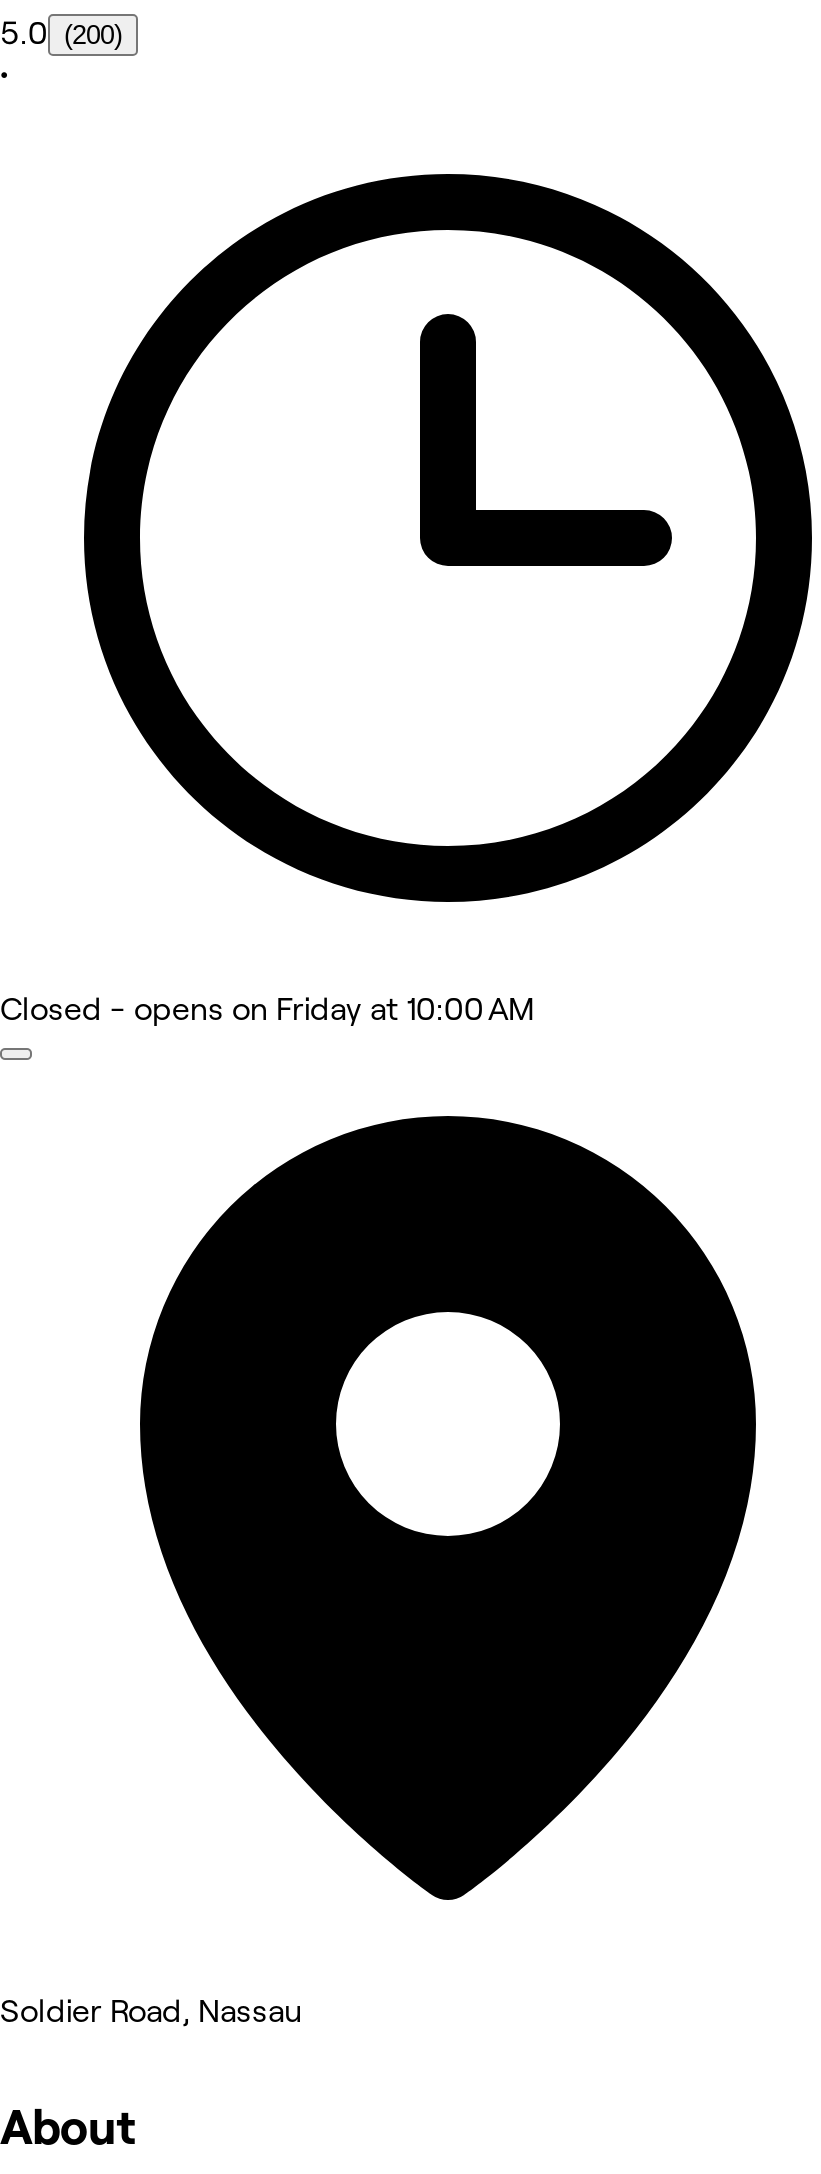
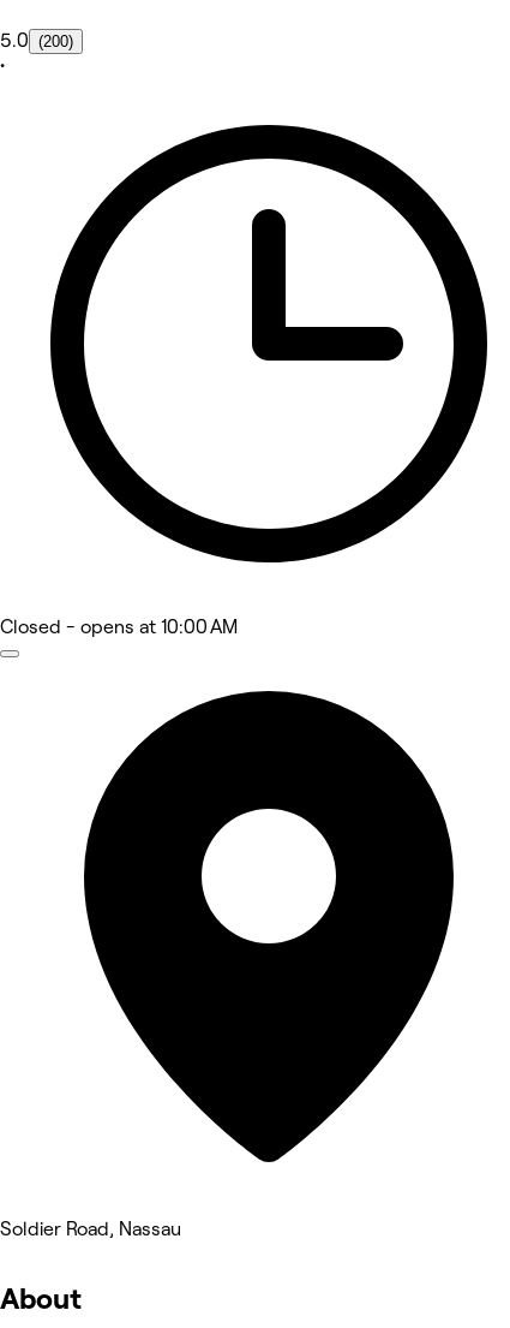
[0,993,534,1027] Closed - opens on Friday at 10:00 AM -> [0,617,238,637] Closed - opens at 10:00 AM

